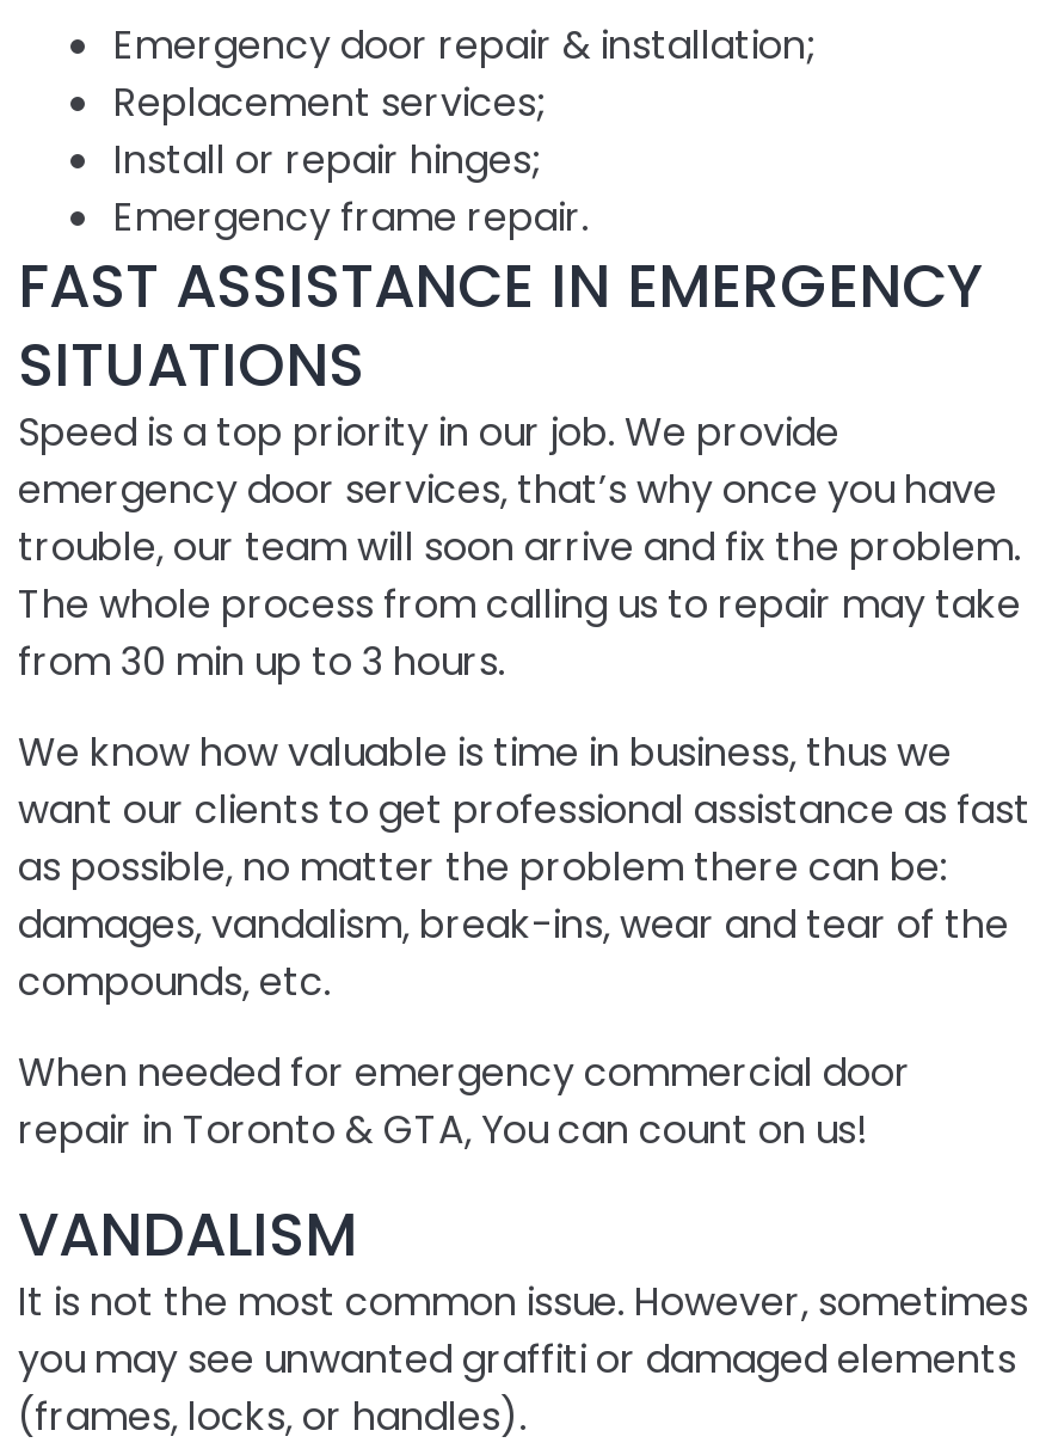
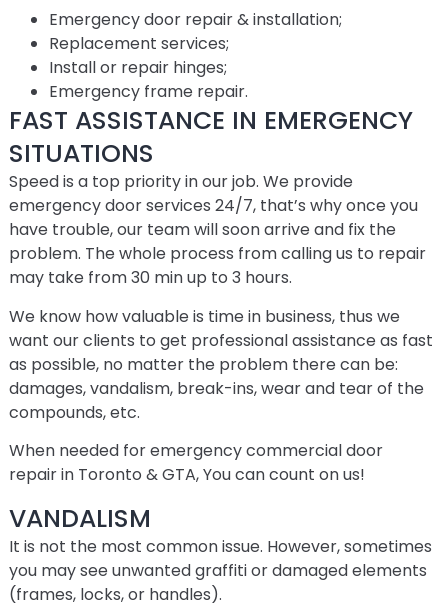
[18,461,1021,688] emergency door services, that’s why once you have | trouble, our team will soon arrive and fix the problem. | The whole process from calling us to repair may take | from 30 min up to 3 hours. -> [9,194,426,289] emergency door services 24/7, that’s why once you | have trouble, our team will soon arrive and fix the | problem. The whole process from calling us to repair | may take from 30 min up to 3 hours.

